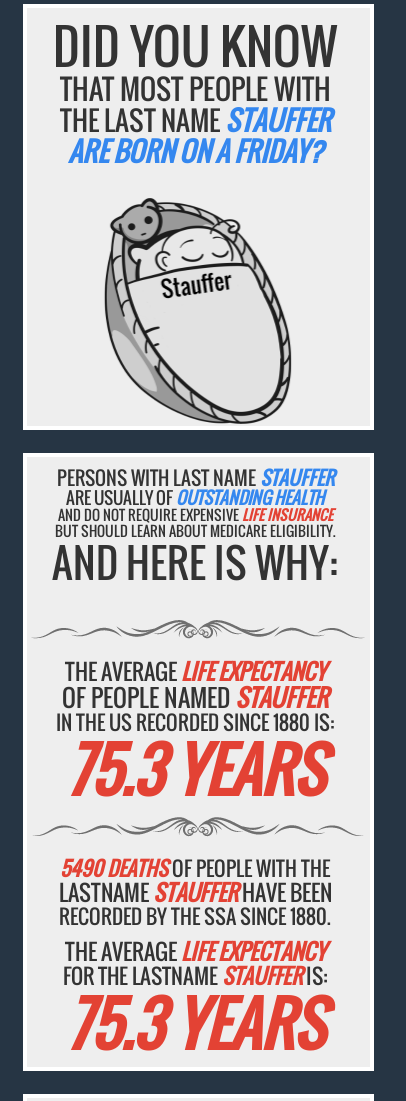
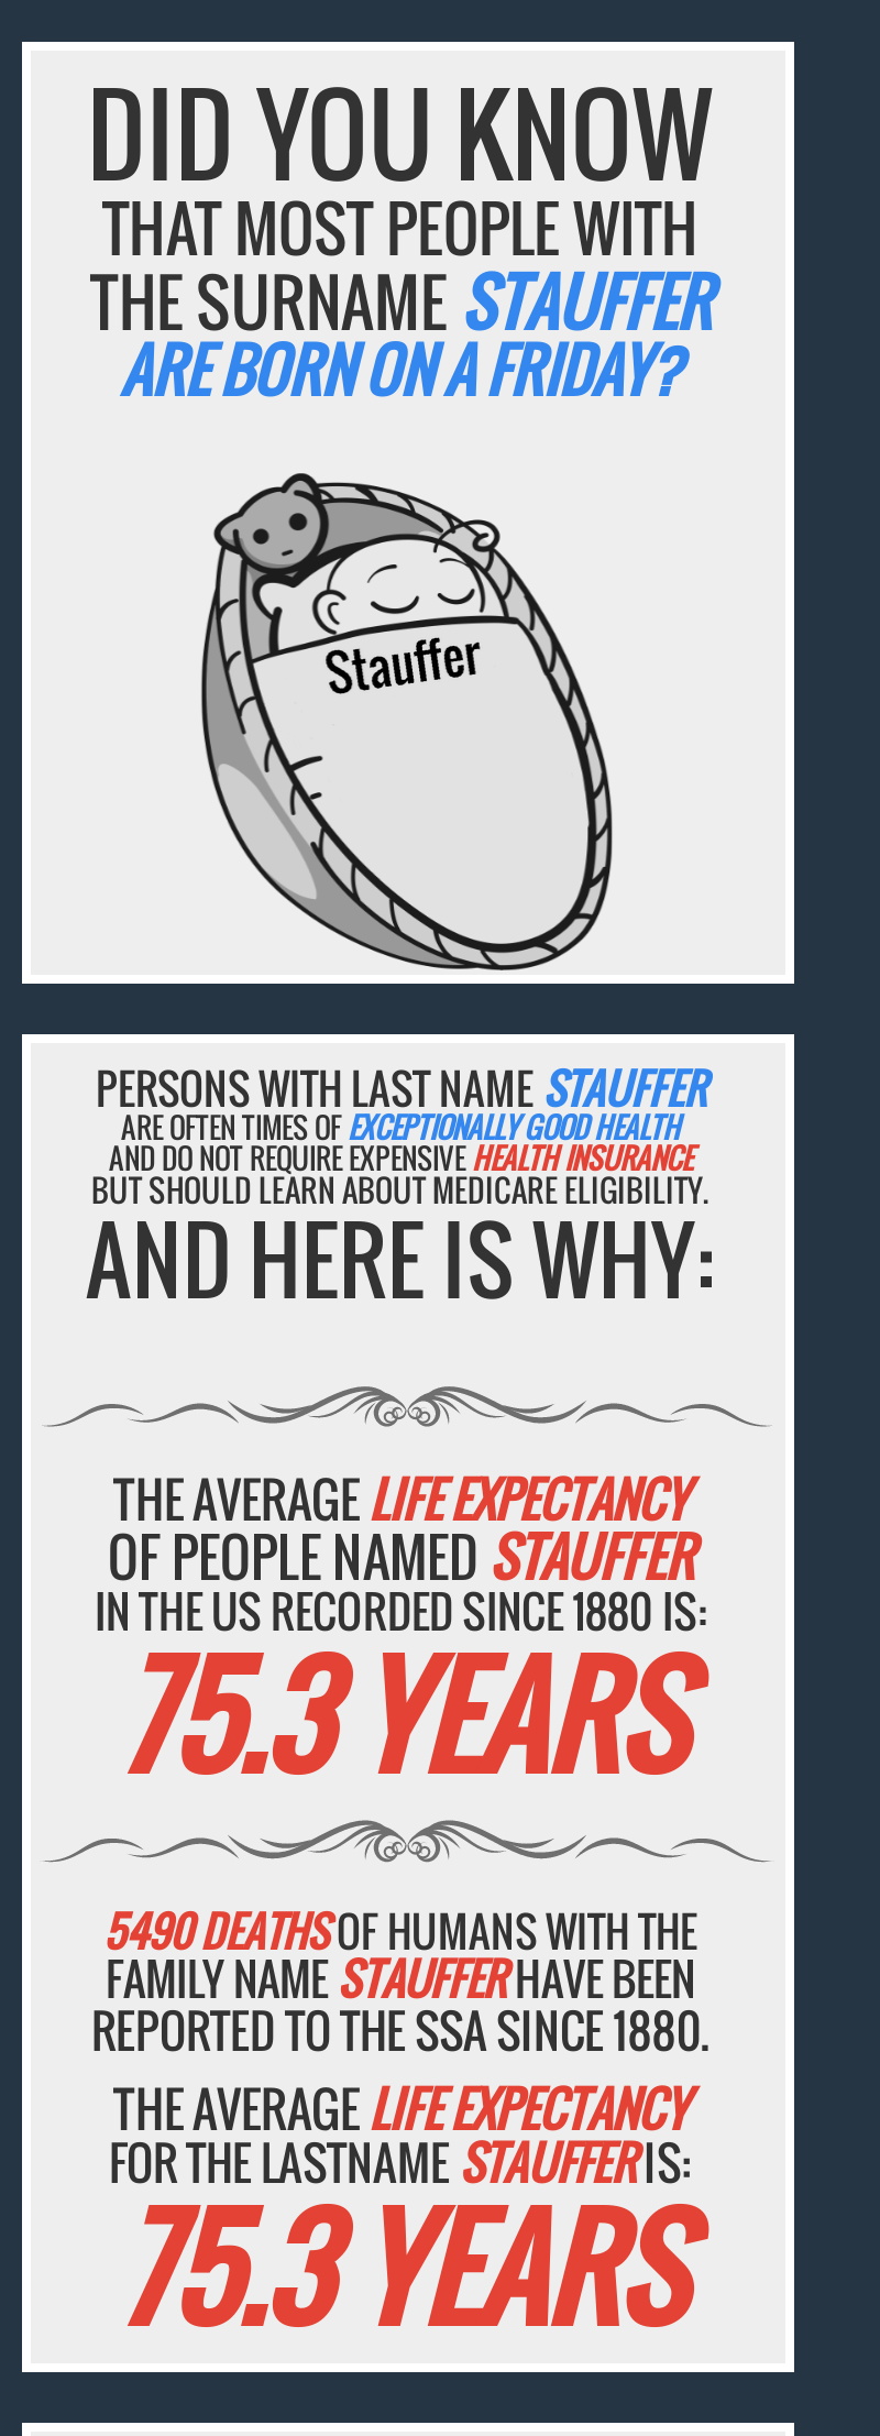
[59,100,330,140] THE LAST NAMESTAUFFER -> [90,254,711,348] THE SURNAMESTAUFFER
[57,485,332,525] ARE USUALLY OF OUTSTANDING HEALTH | AND DO NOT REQUIRE EXPENSIVELIFE INSURANCE -> [109,1106,692,1180] ARE OFTEN TIMES OF EXCEPTIONALLY GOOD HEALTH | AND DO NOT REQUIRE EXPENSIVEHEALTH INSURANCE
[58,852,331,930] 5490 DEATHSOF PEOPLE WITH THE | LASTNAMESTAUFFERHAVE BEEN | RECORDED BY THE SSA SINCE 1880. -> [91,1898,710,2063] 5490 DEATHSOF HUMANS WITH THE | FAMILY NAMESTAUFFERHAVE BEEN | REPORTED TO THE SSA SINCE 1880.

